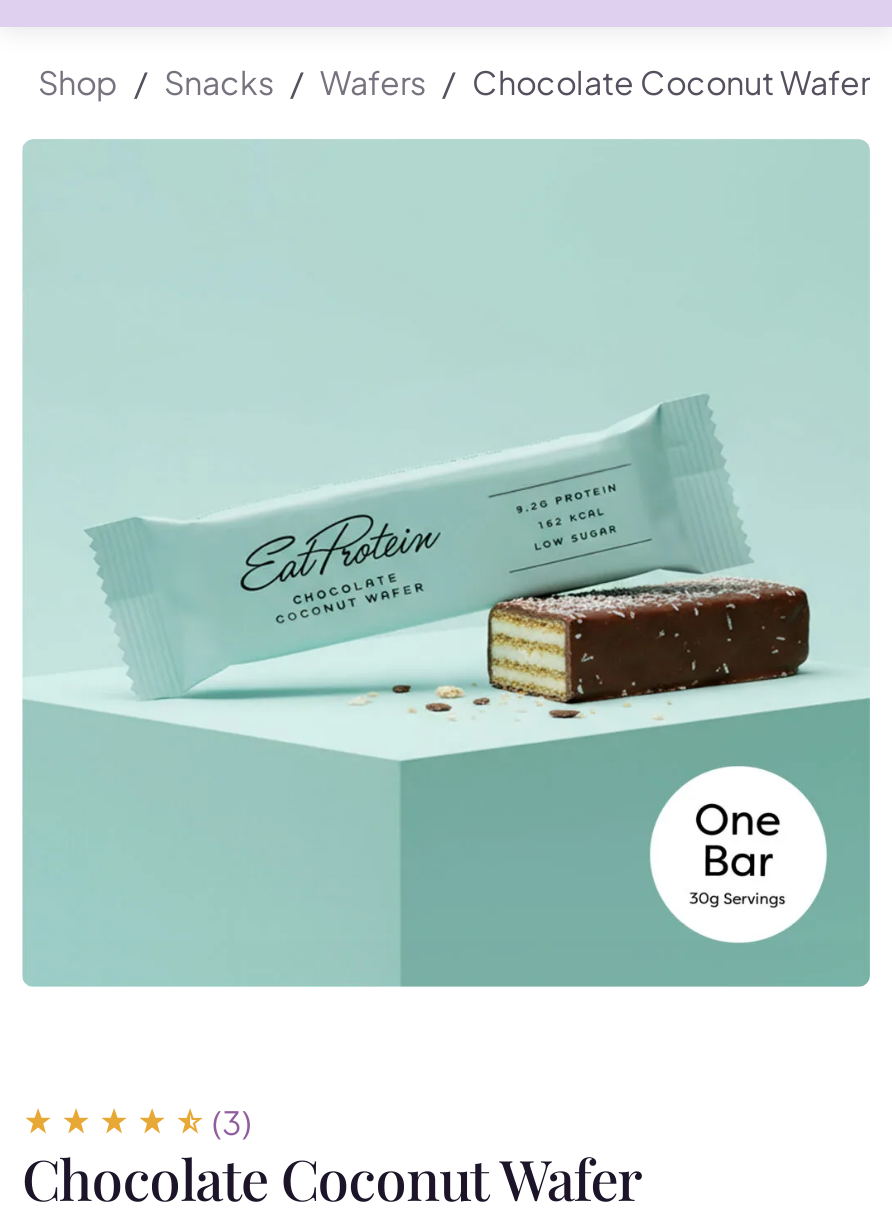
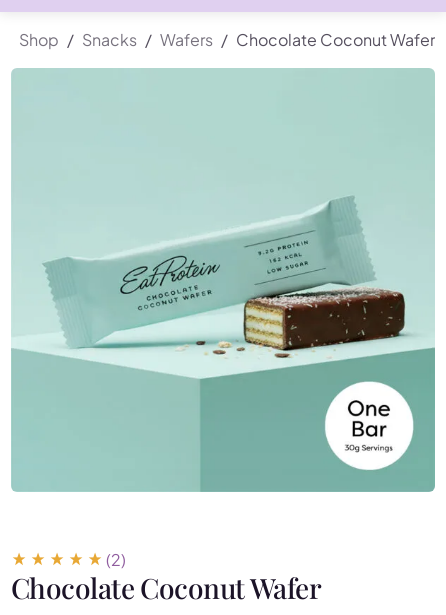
[212,1101,252,1143] (3) -> [106,549,126,570] (2)

